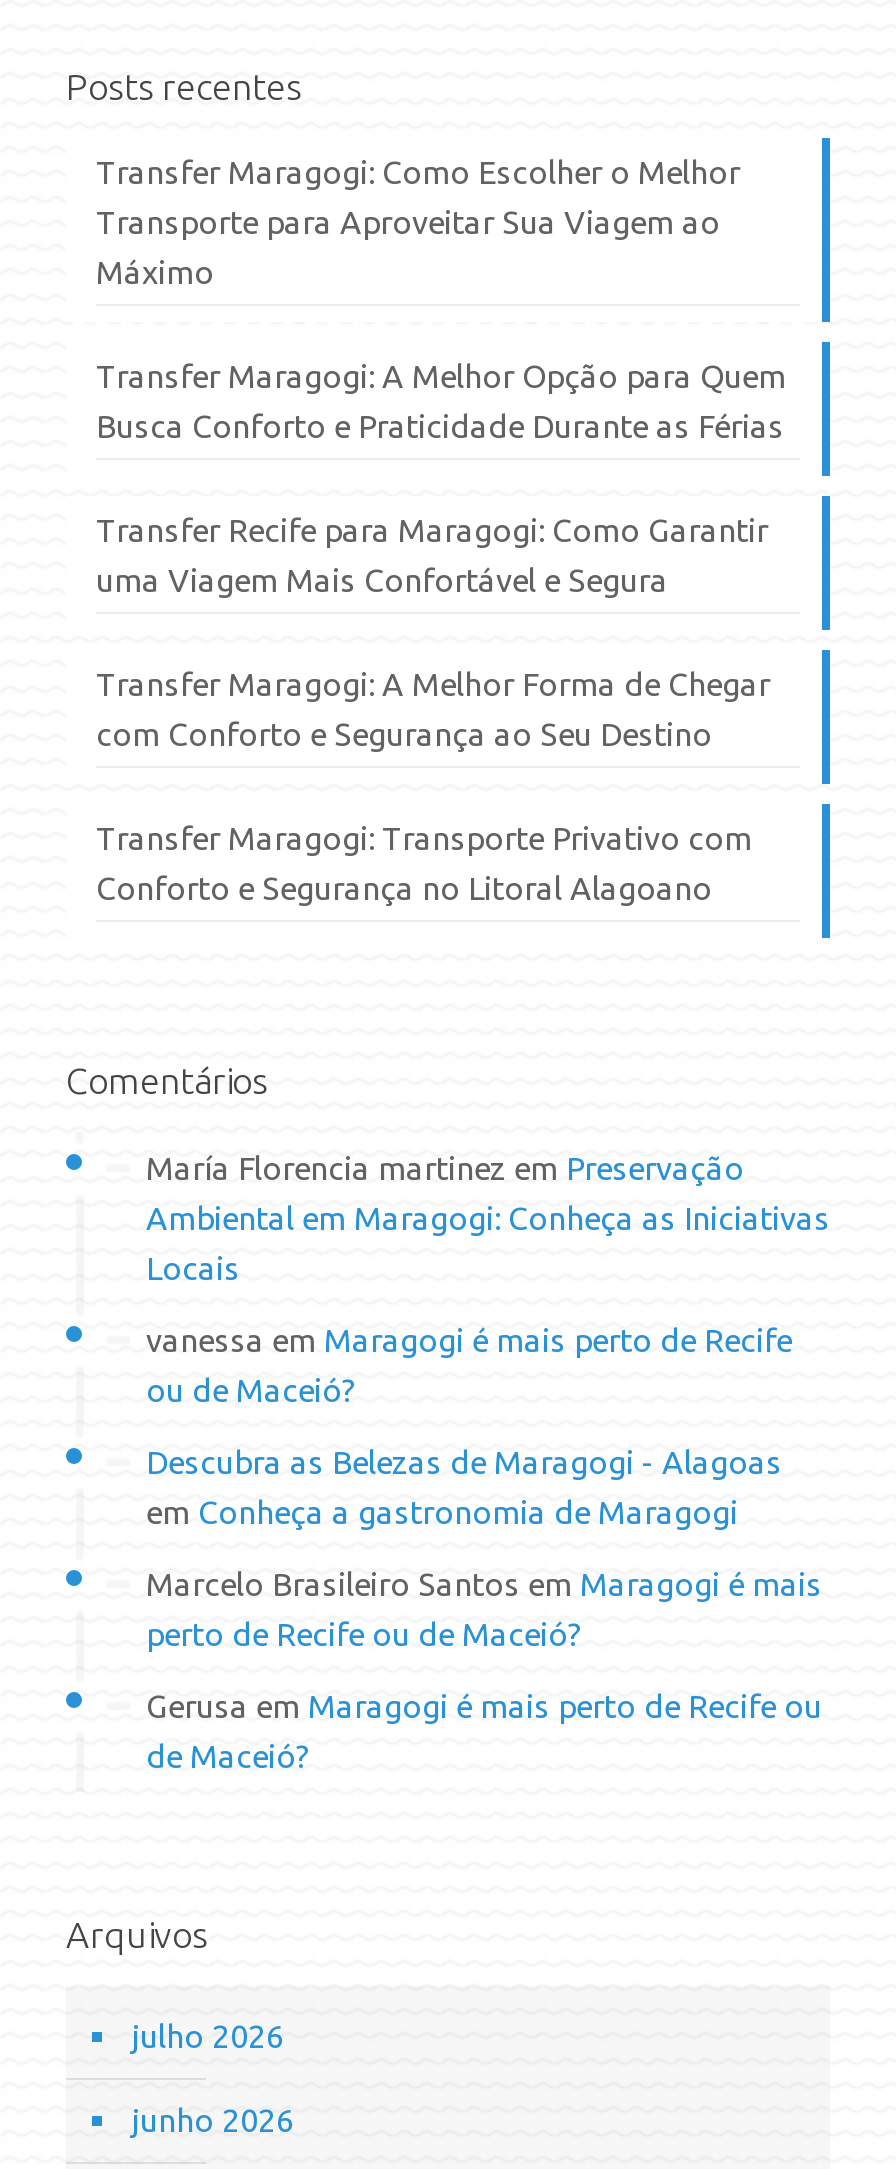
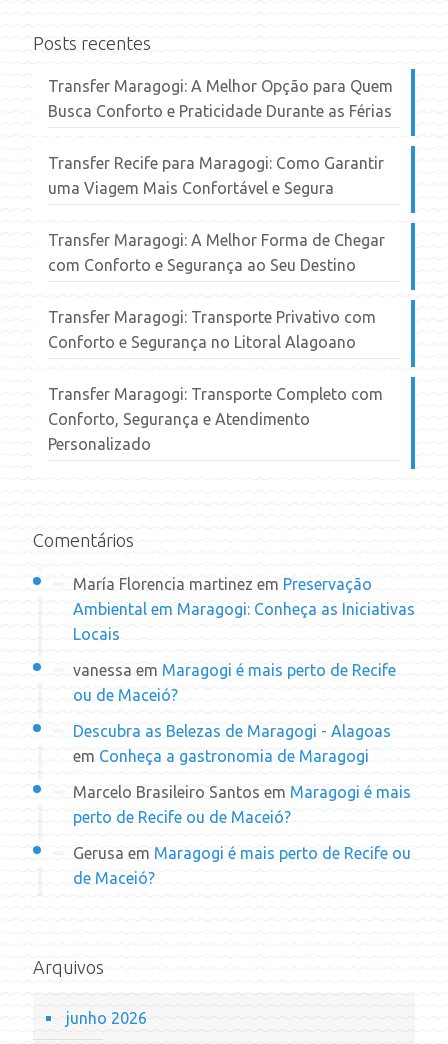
[96,154,740,290] Transfer Maragogi: Como Escolher o Melhor | Transporte para Aproveitar Sua Viagem ao | Máximo -> none
moved [96,358,786,906] -> [48,77,393,351]: Transfer Maragogi: A Melhor Opção para Quem | Busca Conforto e Praticidade Durante as Férias | Transfer Recife para Maragogi: Como Garantir | uma Viagem Mais Confortável e Segura | Transfer Maragogi: A Melhor Forma de Chegar | com Conforto e Segurança ao Seu Destino | Transfer Maragogi: Transporte Privativo com | Conforto e Segurança no Litoral Alagoano
none -> [48,385,383,453] Transfer Maragogi: Transporte Completo com | Conforto, Segurança e Atendimento | Personalizado
[132,2018,284,2054] julho 2026 -> none

